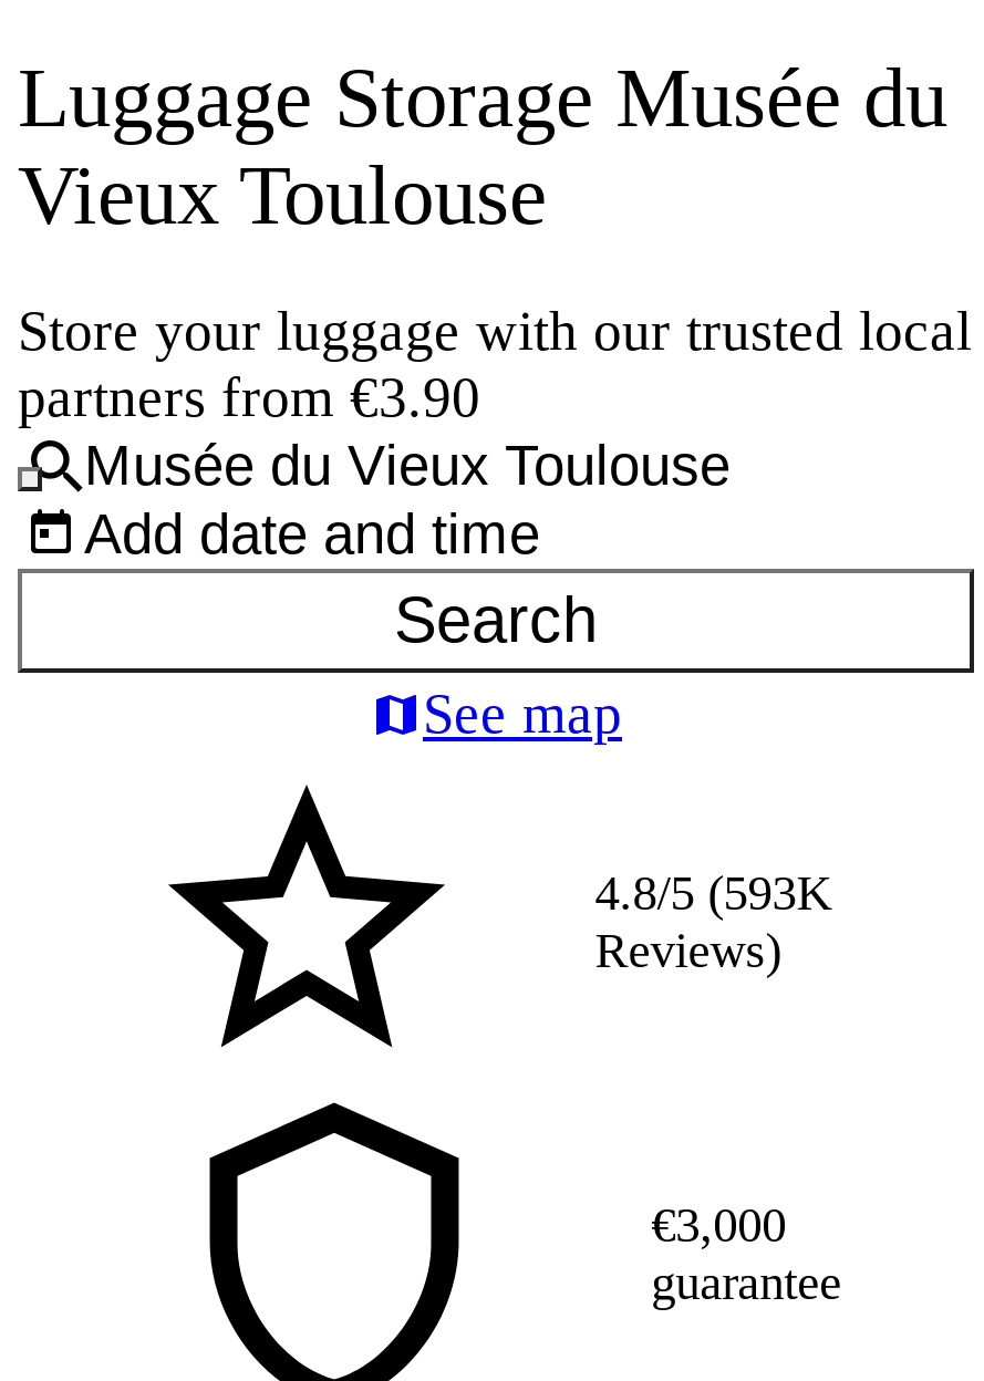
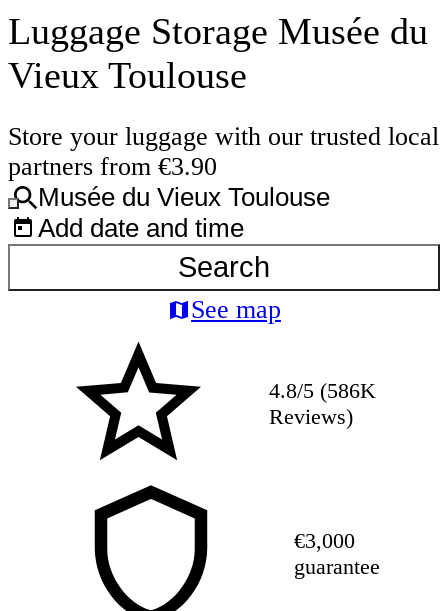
[595,866,832,922] 4.8/5 (593K -> [269,378,376,403] 4.8/5 (586K

